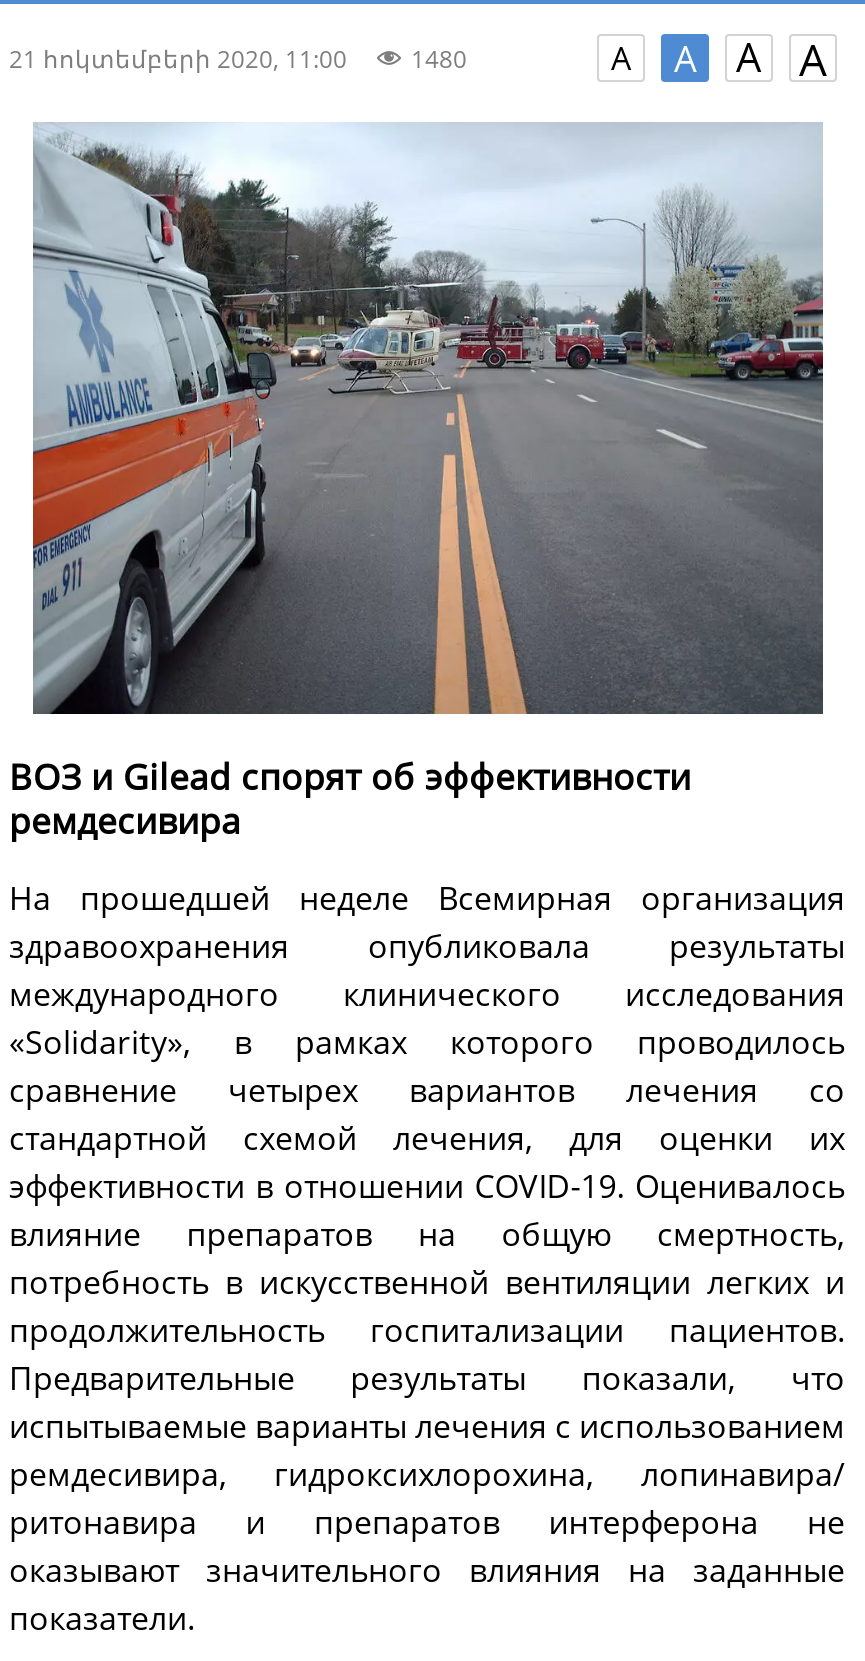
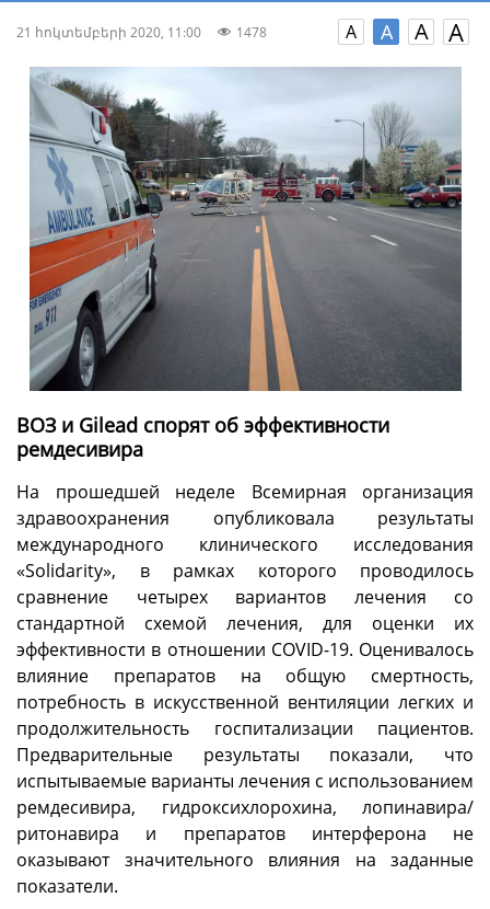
[9,41,467,75] 21 հոկտեմբերի 2020, 11:00 1480 -> [16,22,267,41] 21 հոկտեմբերի 2020, 11:00 1478

